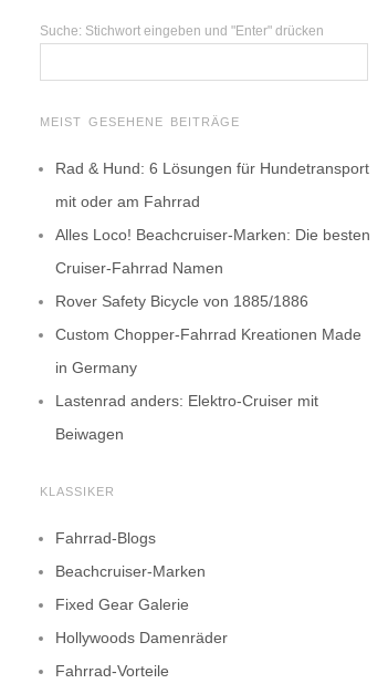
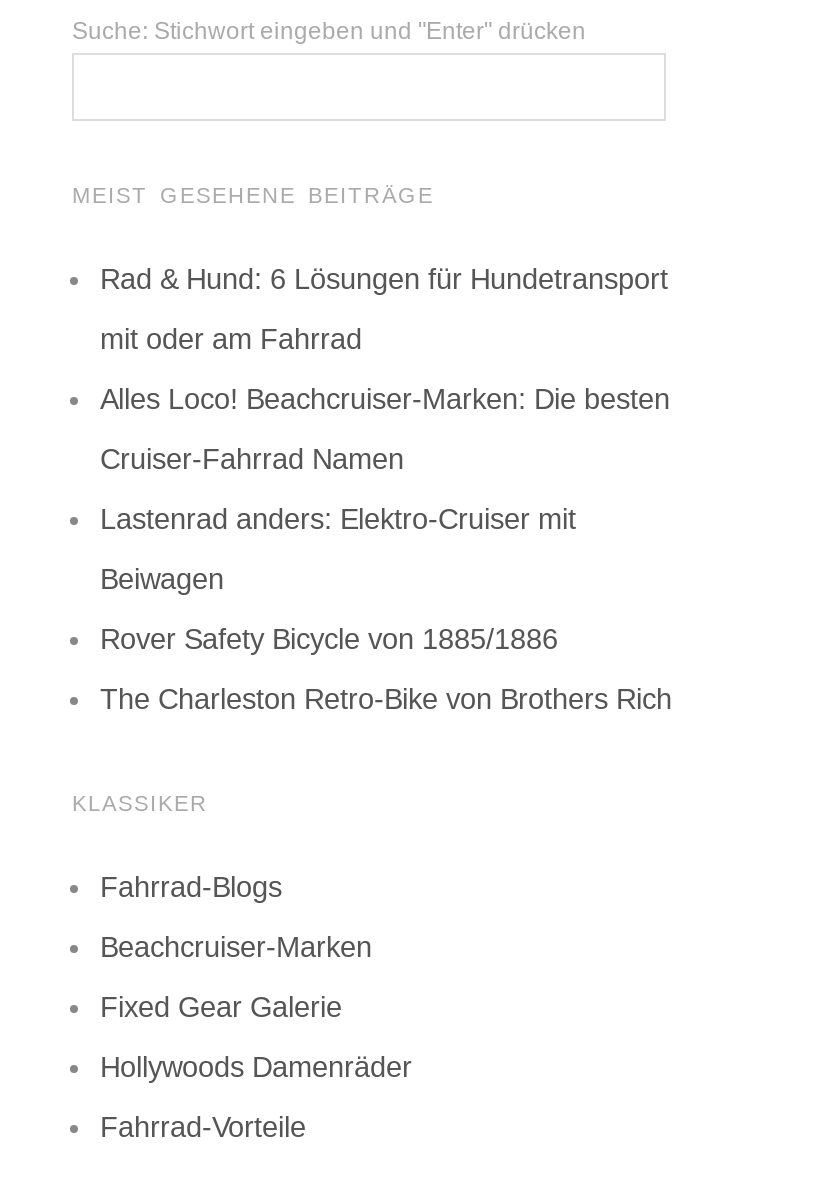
moved [55,292,308,309] -> [100,622,558,654]: Rover Safety Bicycle von 1885/1886
[55,325,361,376] Custom Chopper-Fahrrad Kreationen Made | in Germany -> none
moved [55,391,318,442] -> [100,502,576,594]: Lastenrad anders: Elektro-Cruiser mit | Beiwagen
none -> [100,682,672,714] The Charleston Retro-Bike von Brothers Rich

